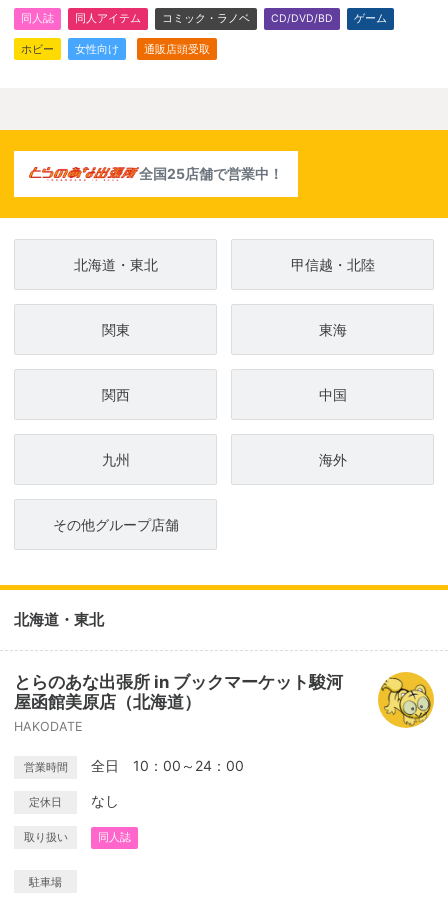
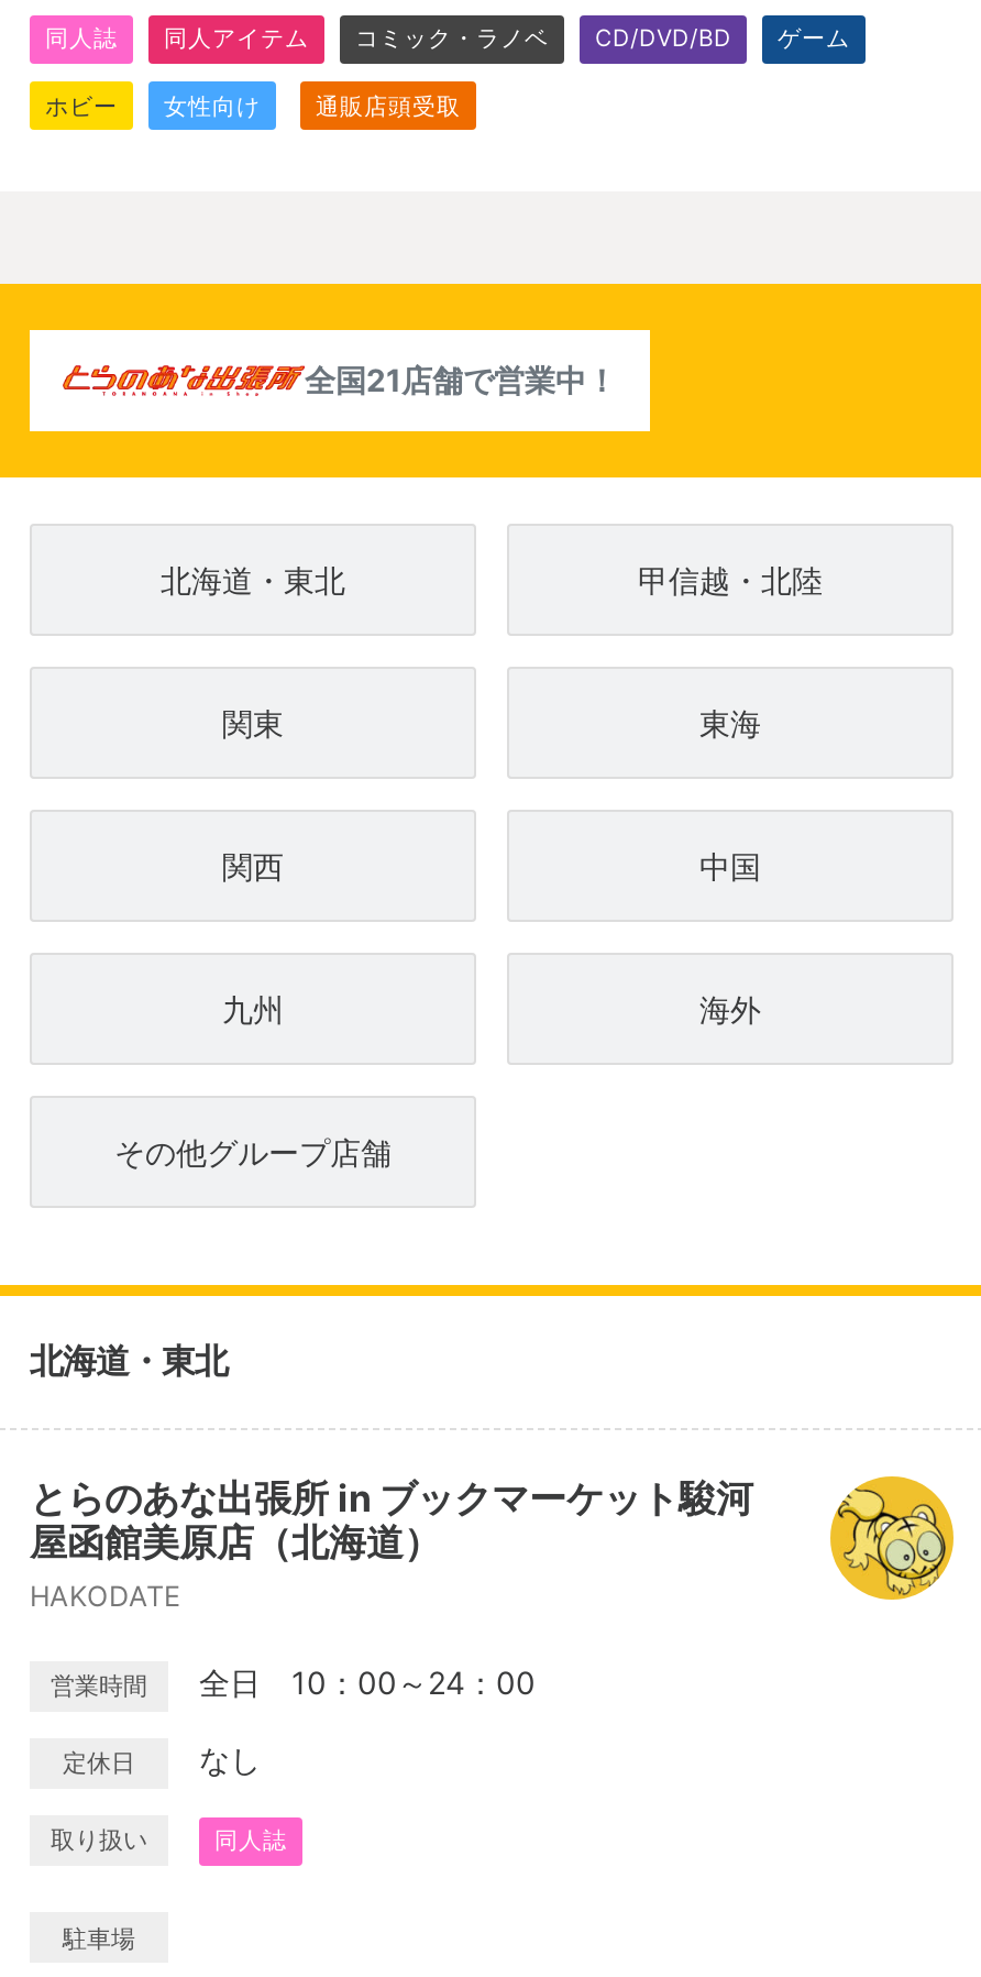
[139,165,283,182] 全国25店舗で営業中！ -> [305,361,617,399] 全国21店舗で営業中！

